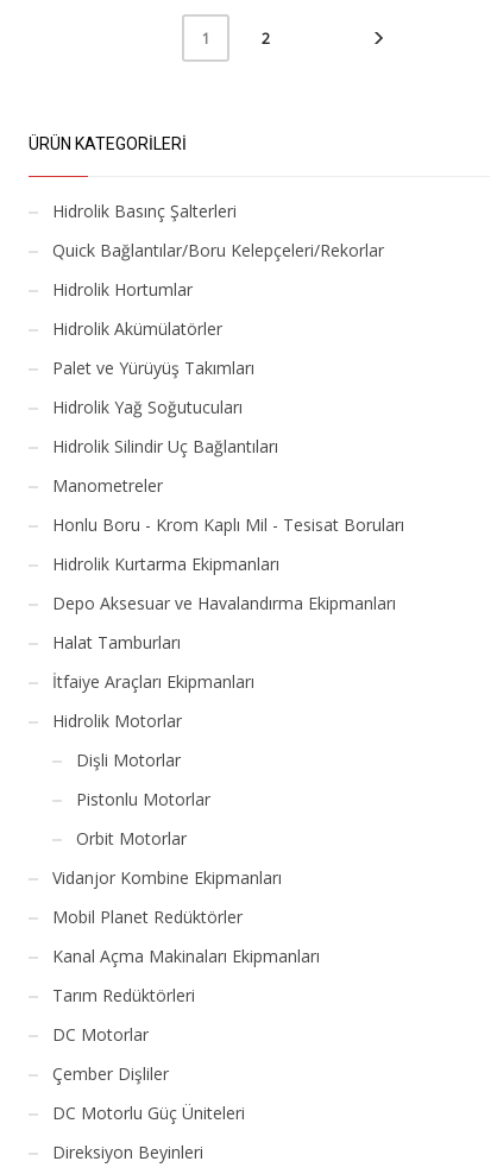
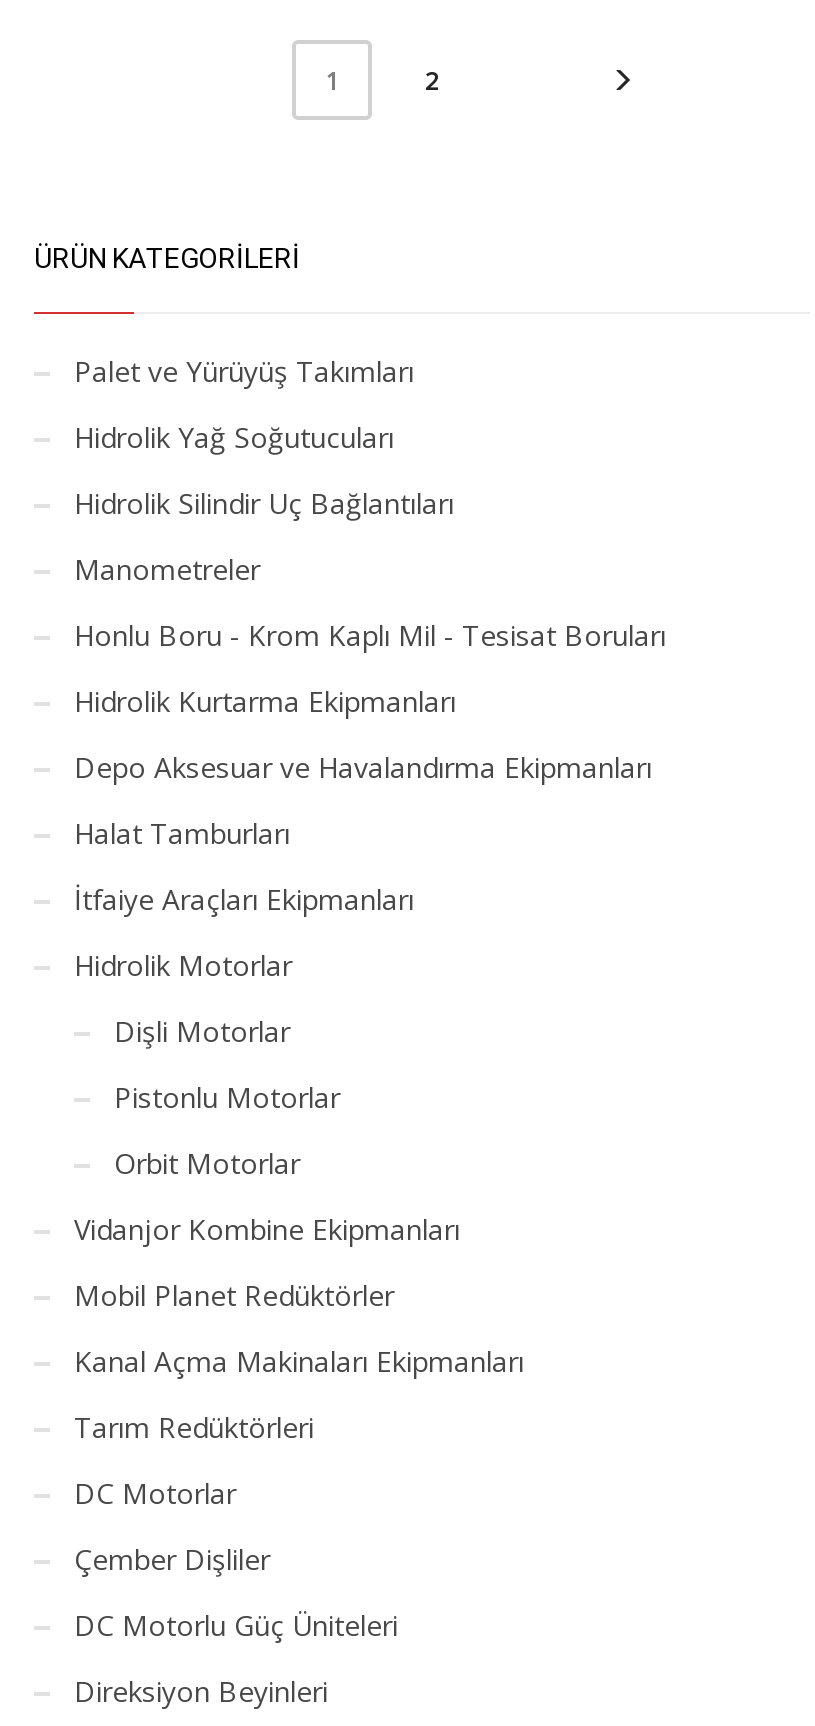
[52,200,384,340] Hidrolik Basınç Şalterleri | Quick Bağlantılar/Boru Kelepçeleri/Rekorlar | Hidrolik Hortumlar | Hidrolik Akümülatörler -> none

